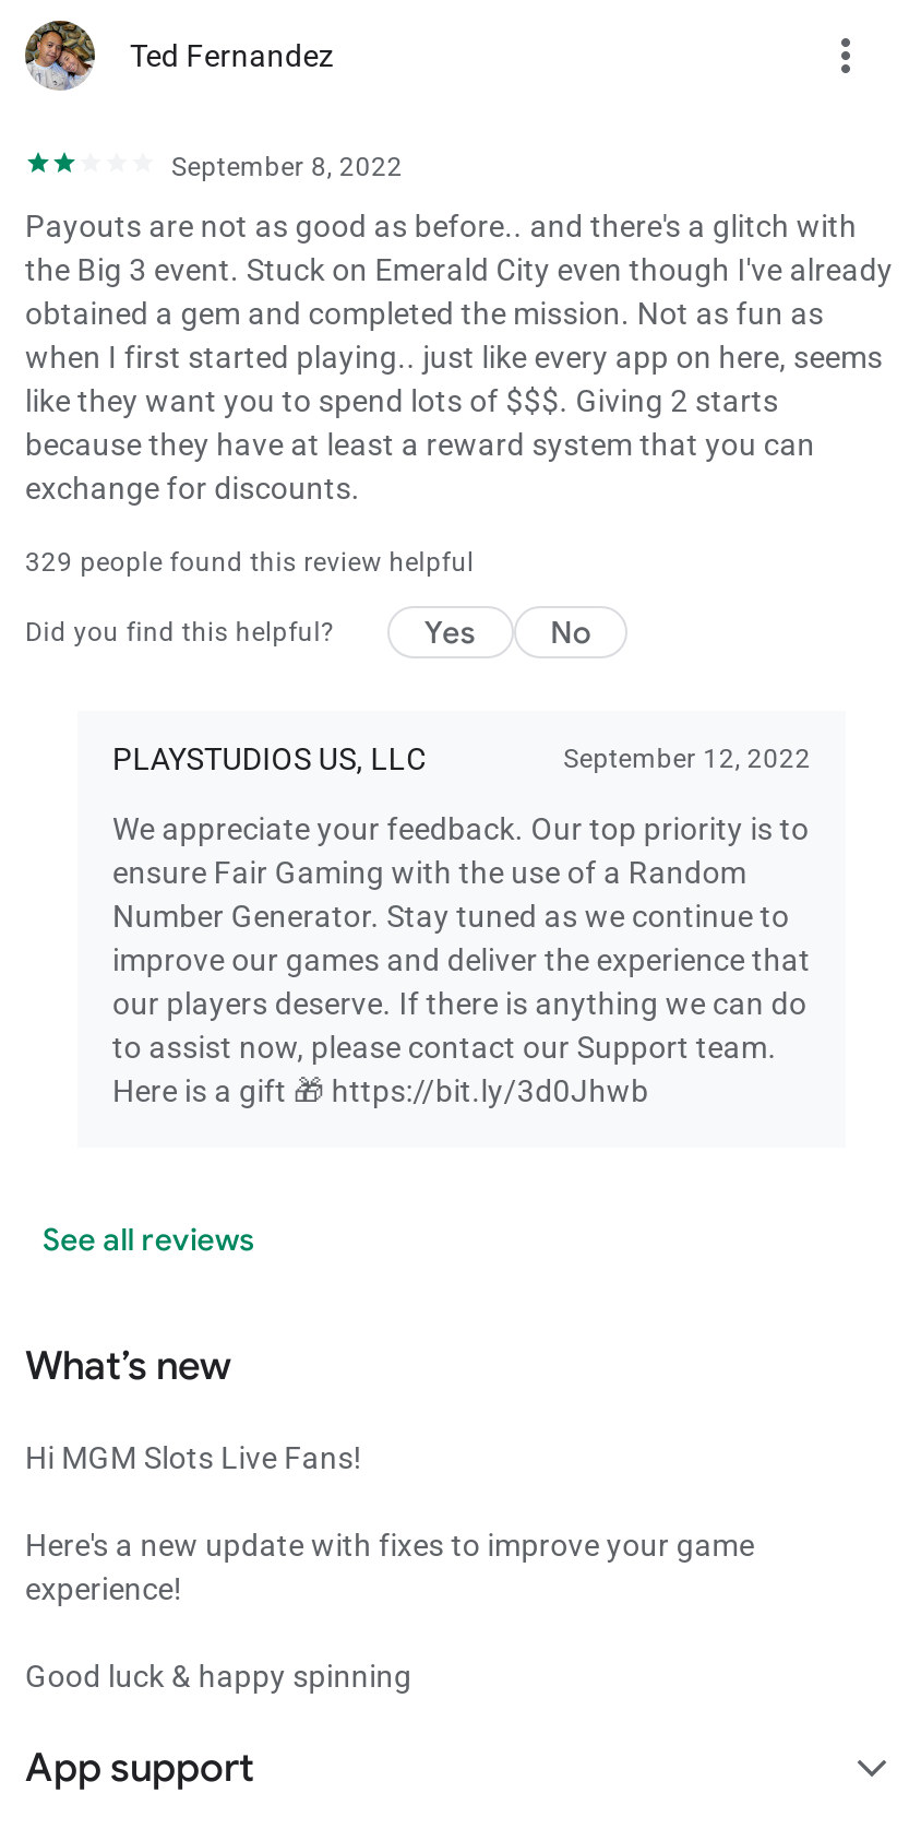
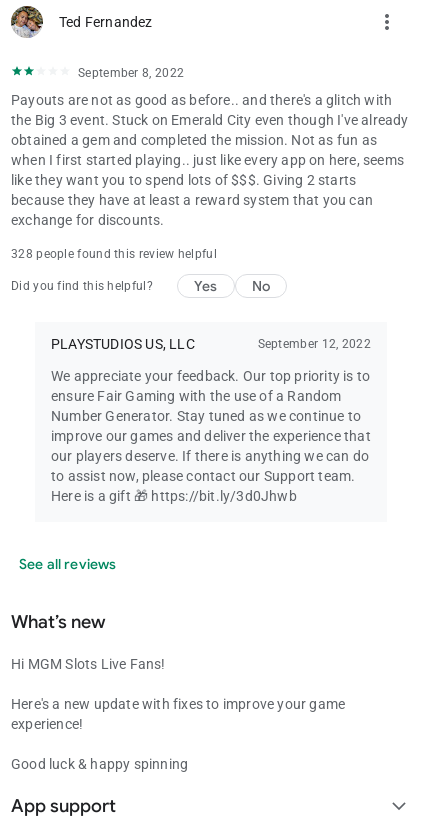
[25,547,474,578] 329 people found this review helpful -> [11,247,217,261] 328 people found this review helpful

